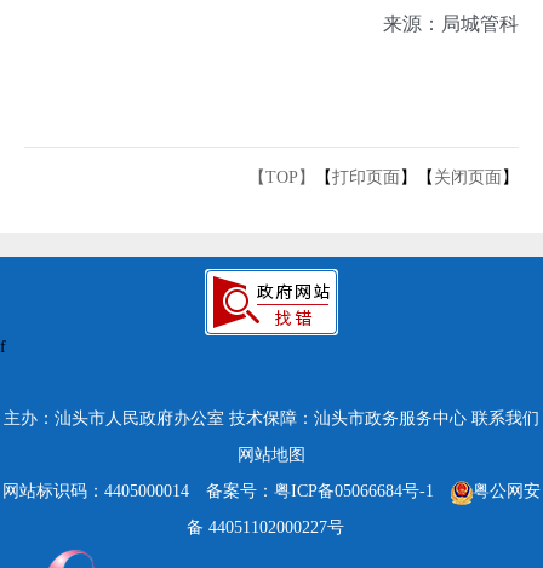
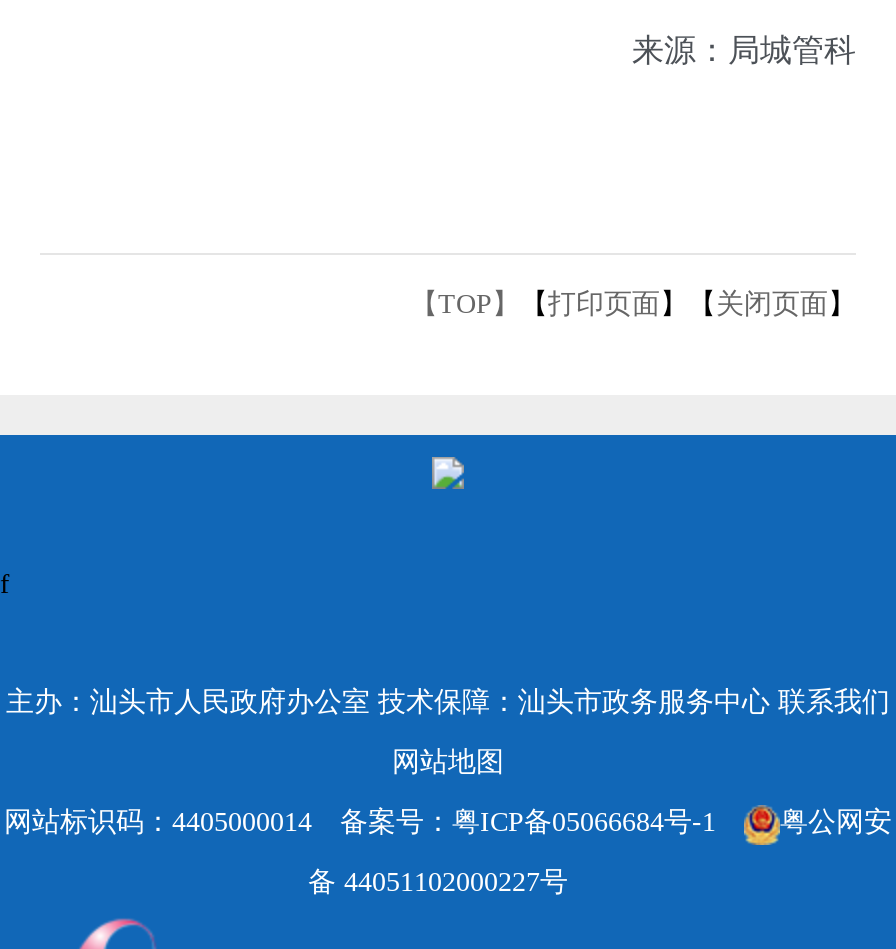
[204,268,339,337] [image] -> none

